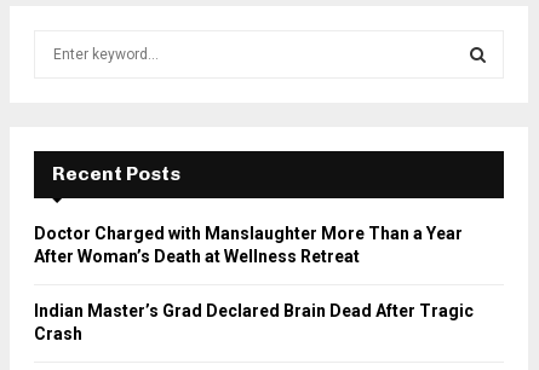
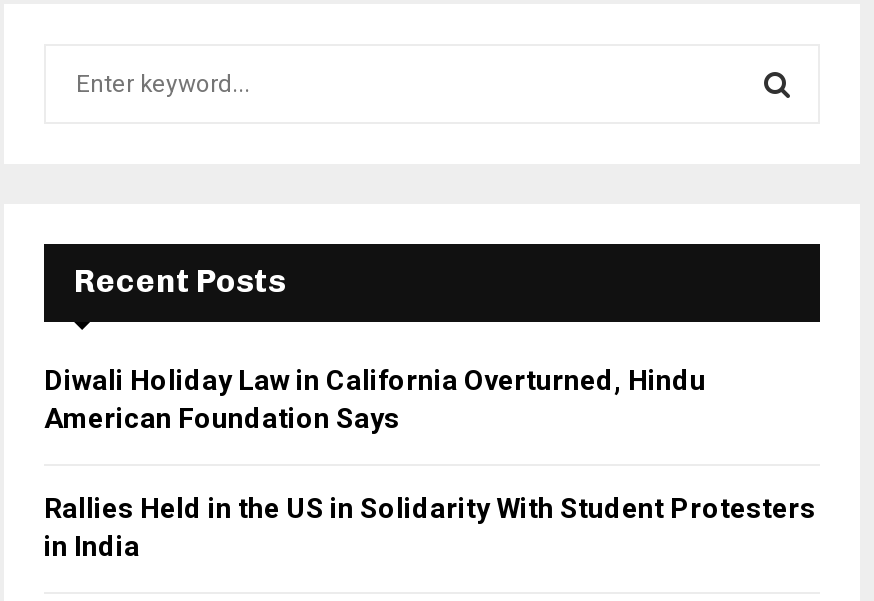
[34,224,463,266] Doctor Charged with Manslaughter More Than a Year | After Woman’s Death at Wellness Retreat -> [44,364,706,434] Diwali Holiday Law in California Overturned, Hindu | American Foundation Says
[34,301,474,343] Indian Master’s Grad Declared Brain Dead After Tragic | Crash -> [44,492,816,562] Rallies Held in the US in Solidarity With Student Protesters | in India

